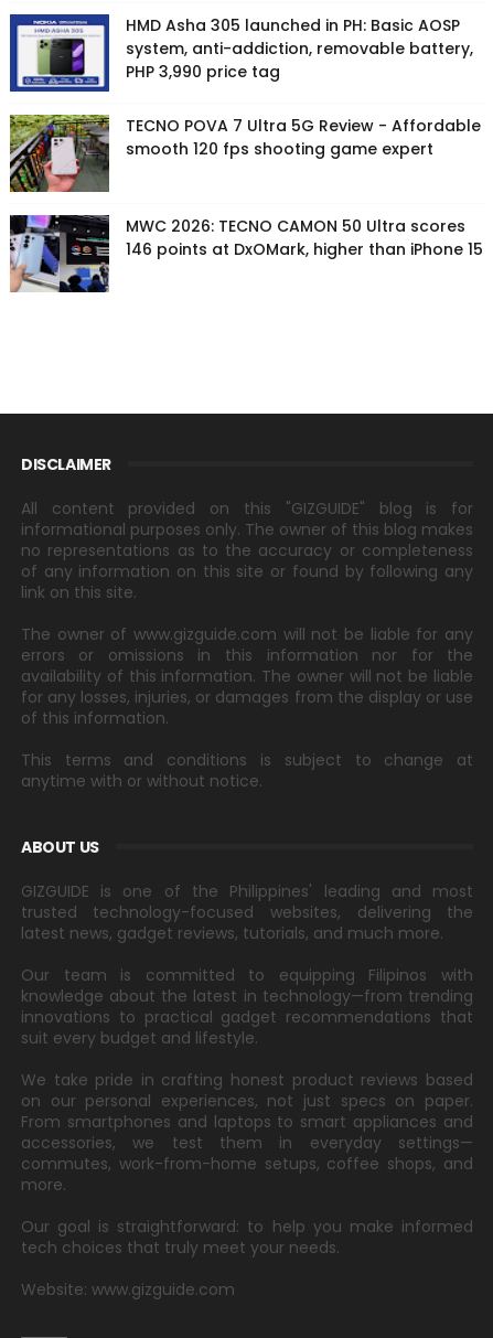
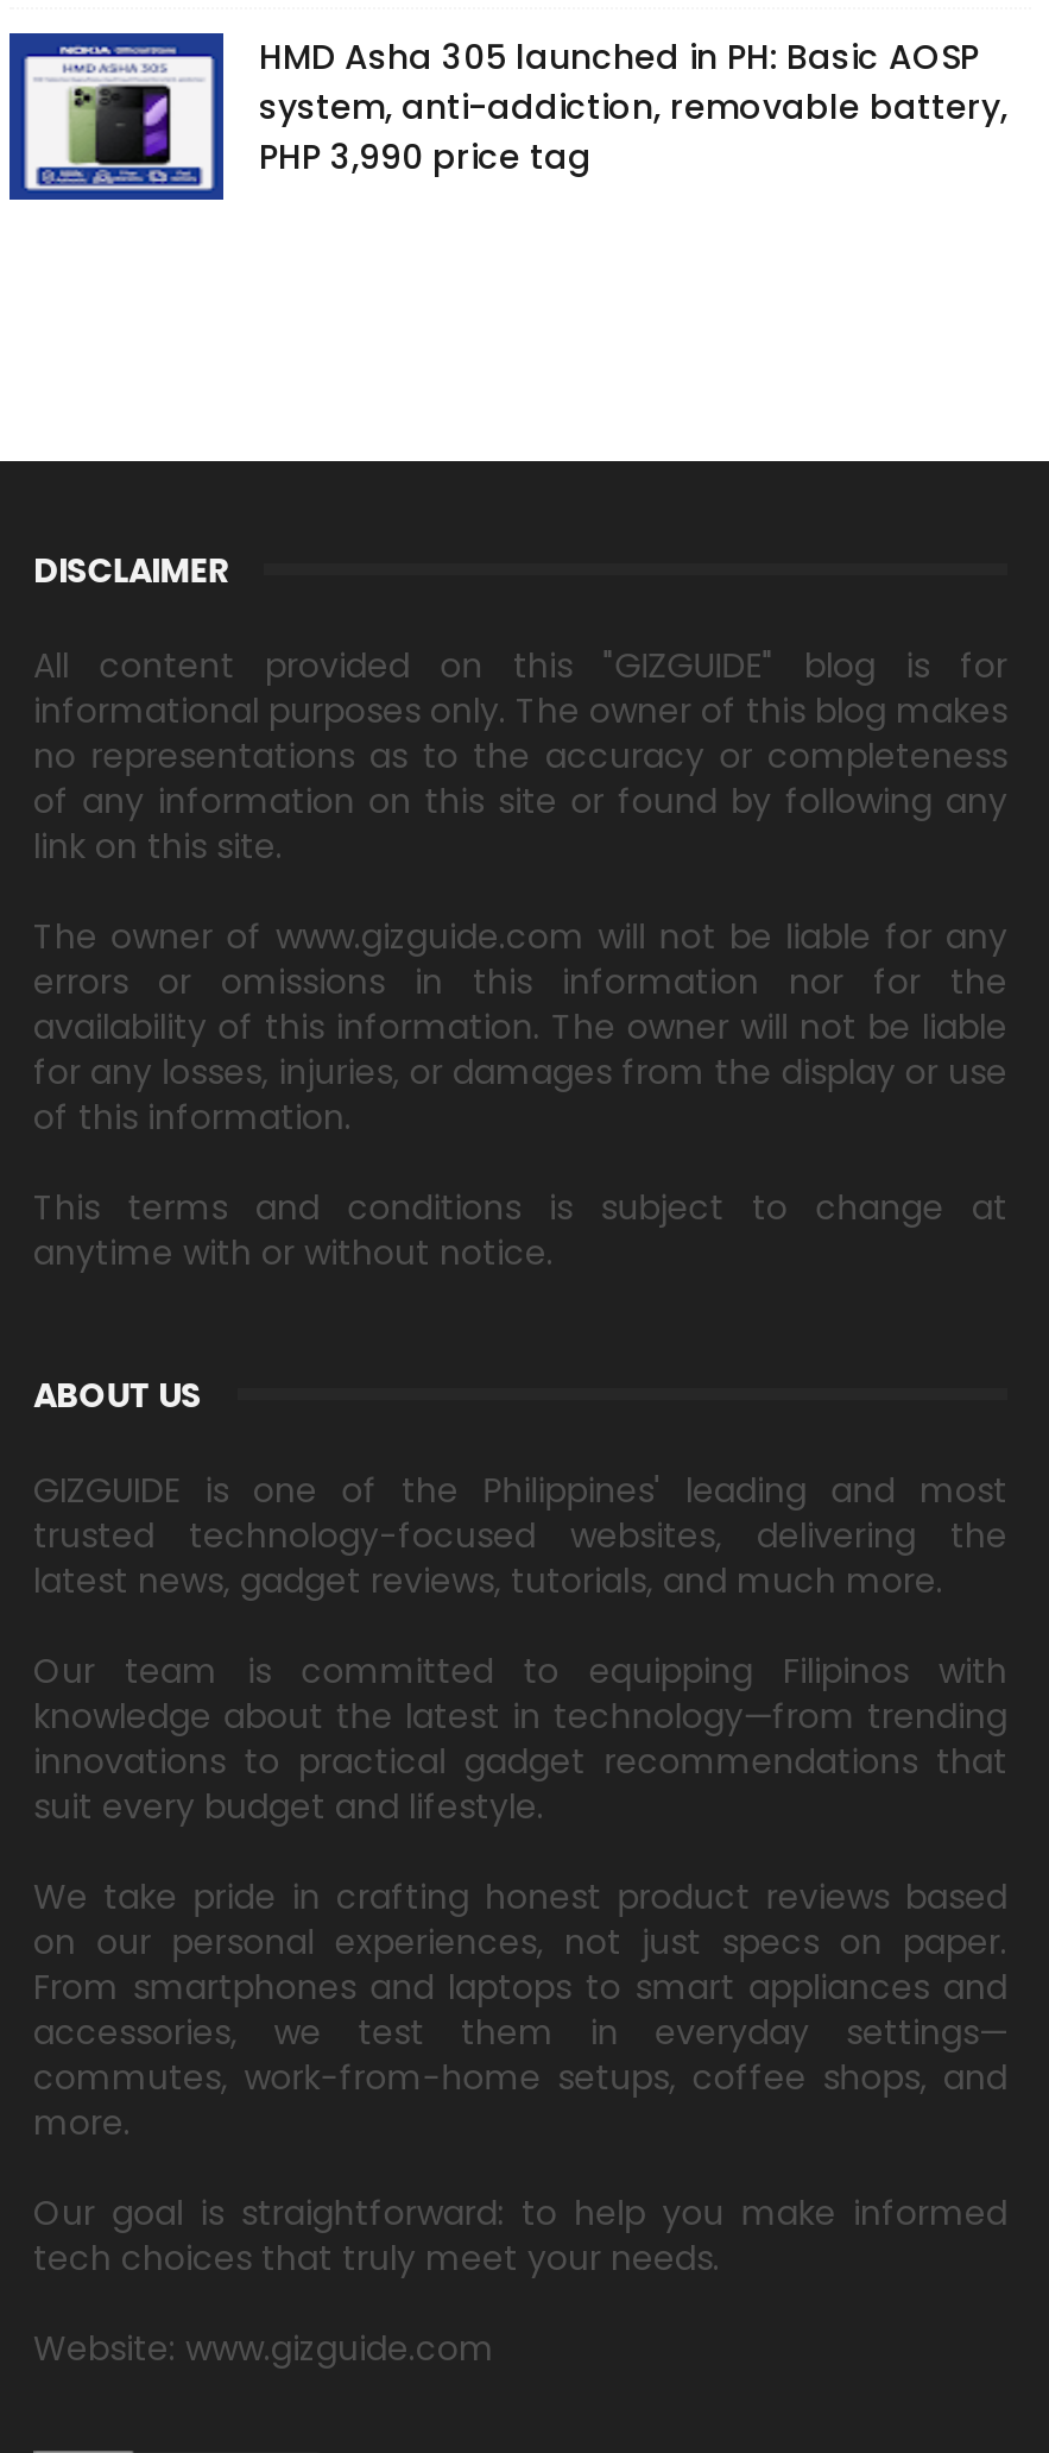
[9,114,483,260] [image] | TECNO POVA 7 Ultra 5G Review - Affordable | smooth 120 fps shooting game expert | MWC 2026: TECNO CAMON 50 Ultra scores | 146 points at DxOMark, higher than iPhone 15 -> none
[9,214,110,293] [image] -> none

